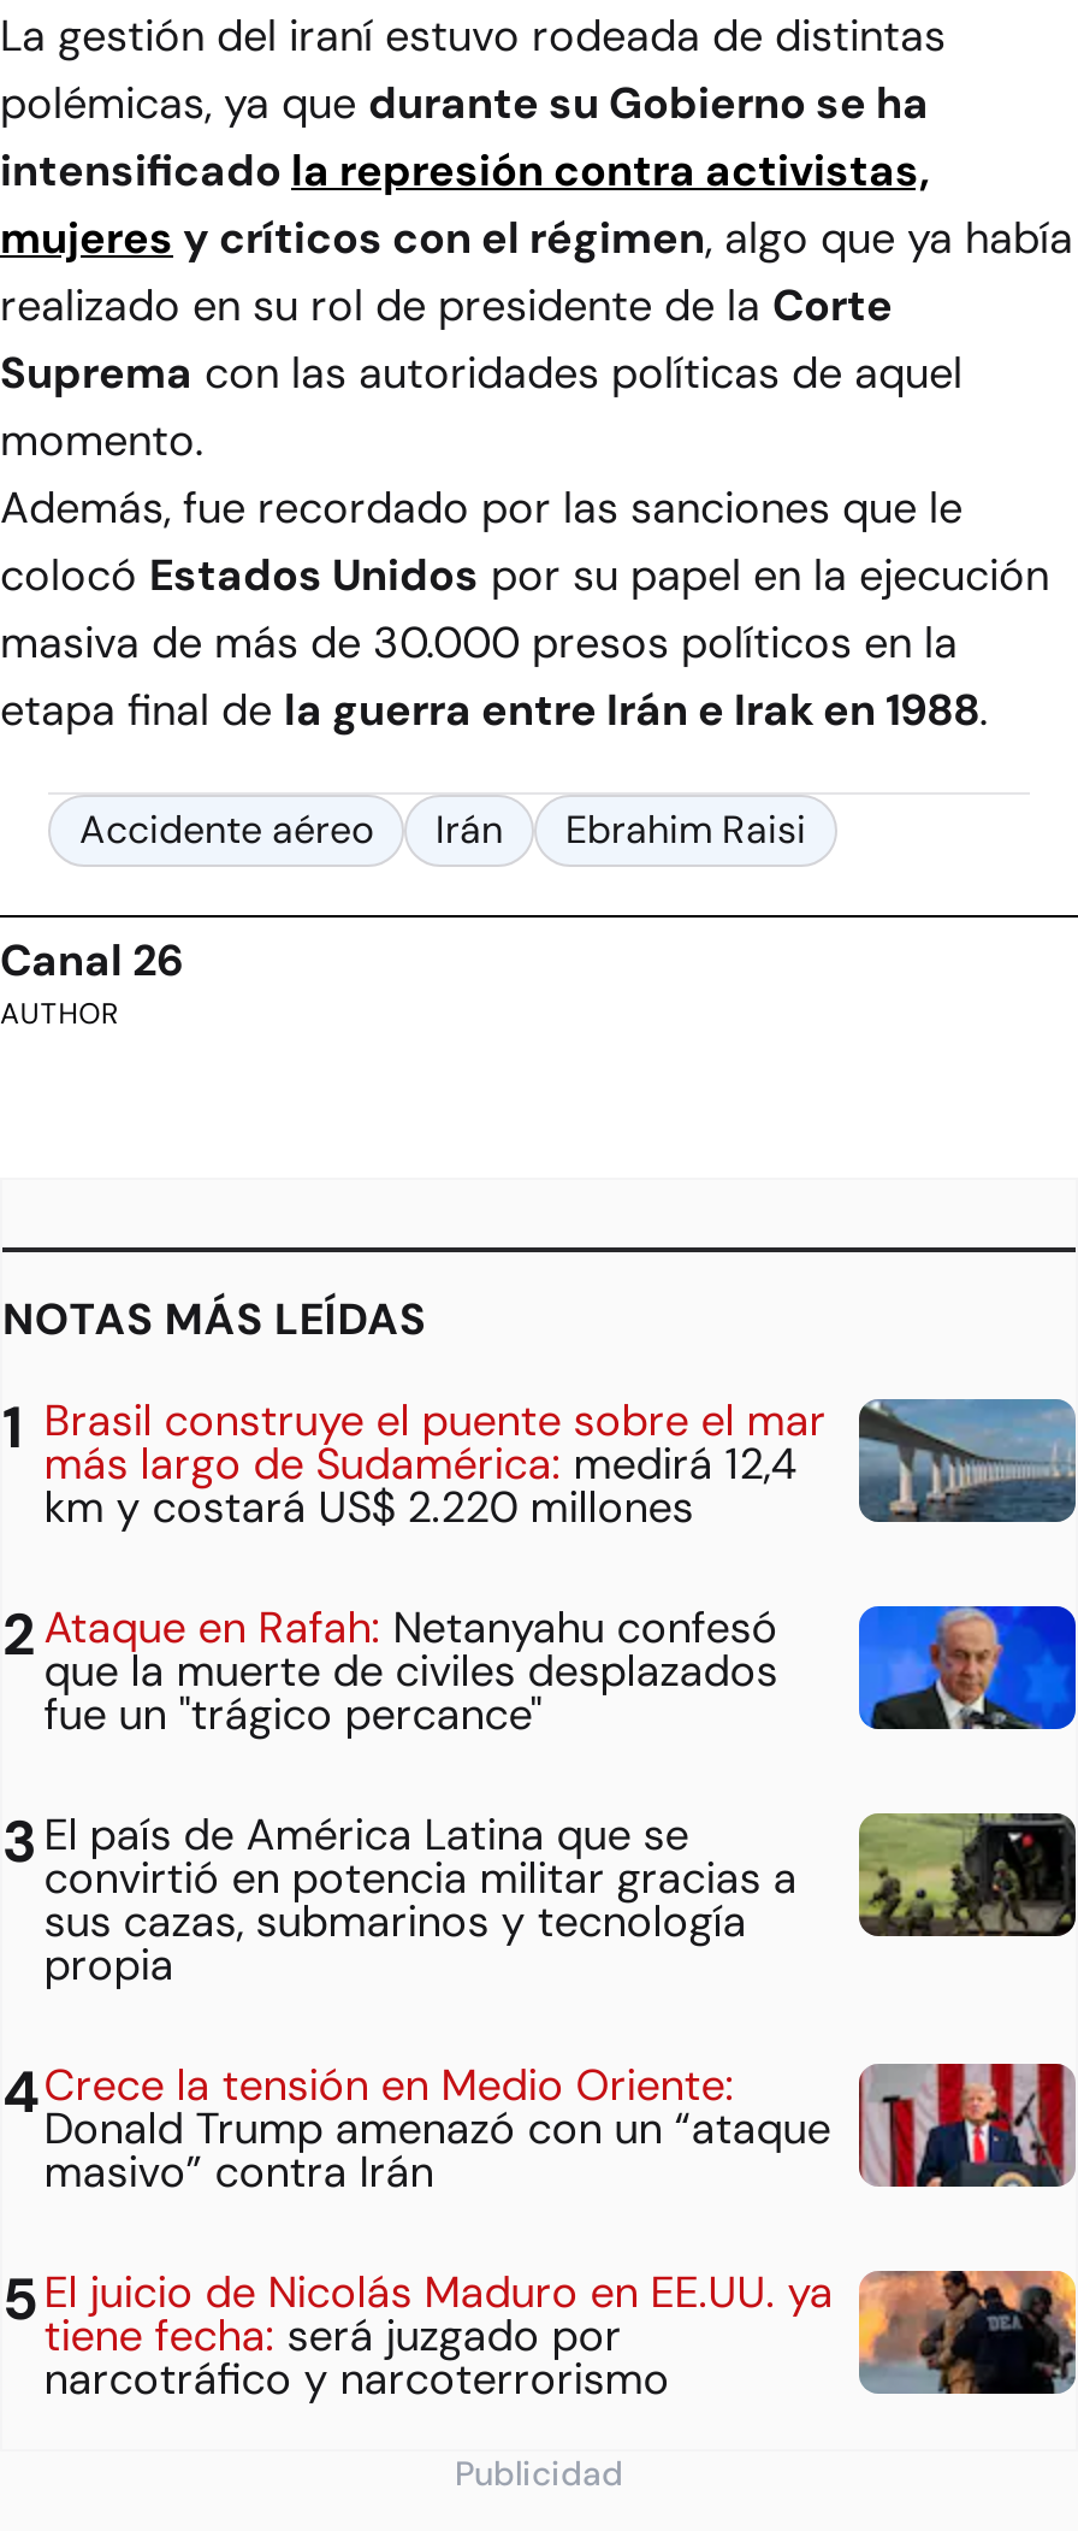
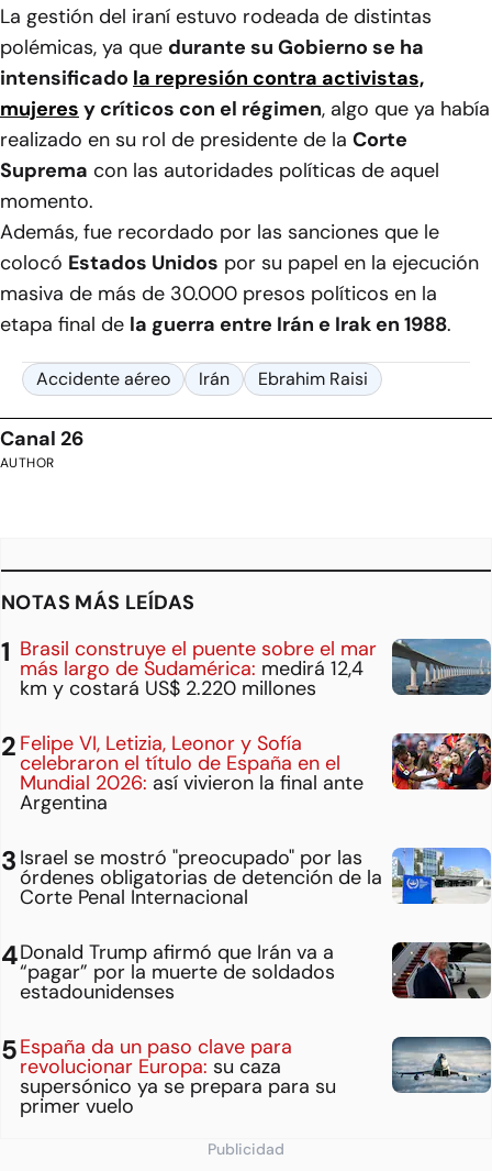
[44,1600,1071,1744] [image] | Ataque en Rafah: Netanyahu confesó | que la muerte de civiles desplazados | fue un "trágico percance" -> [20,730,489,816] [image] | Felipe VI, Letizia, Leonor y Sofía | celebraron el título de España en el | Mundial 2026: así vivieron la final ante | Argentina
[44,1807,1071,1994] [image] | El país de América Latina que se | convirtió en potencia militar gracias a | sus cazas, submarinos y tecnología | propia -> [20,845,489,911] [image] | Israel se mostró "preocupado" por las | órdenes obligatorias de detención de la | Corte Penal Internacional
[44,2057,831,2202] Crece la tensión en Medio Oriente: | Donald Trump amenazó con un “ataque | masivo” contra Irán -> [20,939,335,1005] Donald Trump afirmó que Irán va a | “pagar” por la muerte de soldados | estadounidenses
[859,2061,1071,2189] [image] -> [391,941,489,999] [image]
[44,2264,833,2409] El juicio de Nicolás Maduro en EE.UU. ya | tiene fecha: será juzgado por | narcotráfico y narcoterrorismo -> [20,1034,336,1120] España da un paso clave para | revolucionar Europa: su caza | supersónico ya se prepara para su | primer vuelo
[857,2269,1071,2396] [image] -> [394,1036,489,1094] [image]

